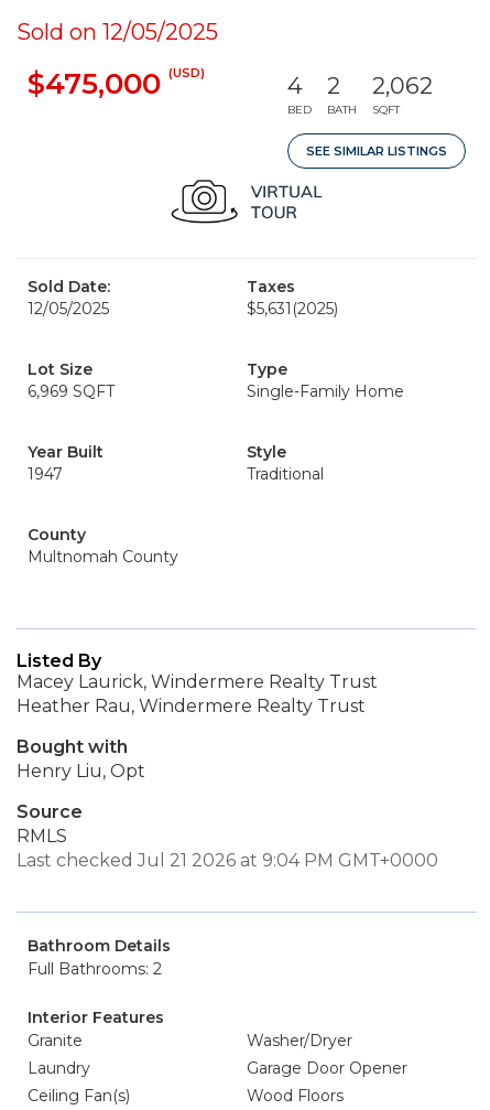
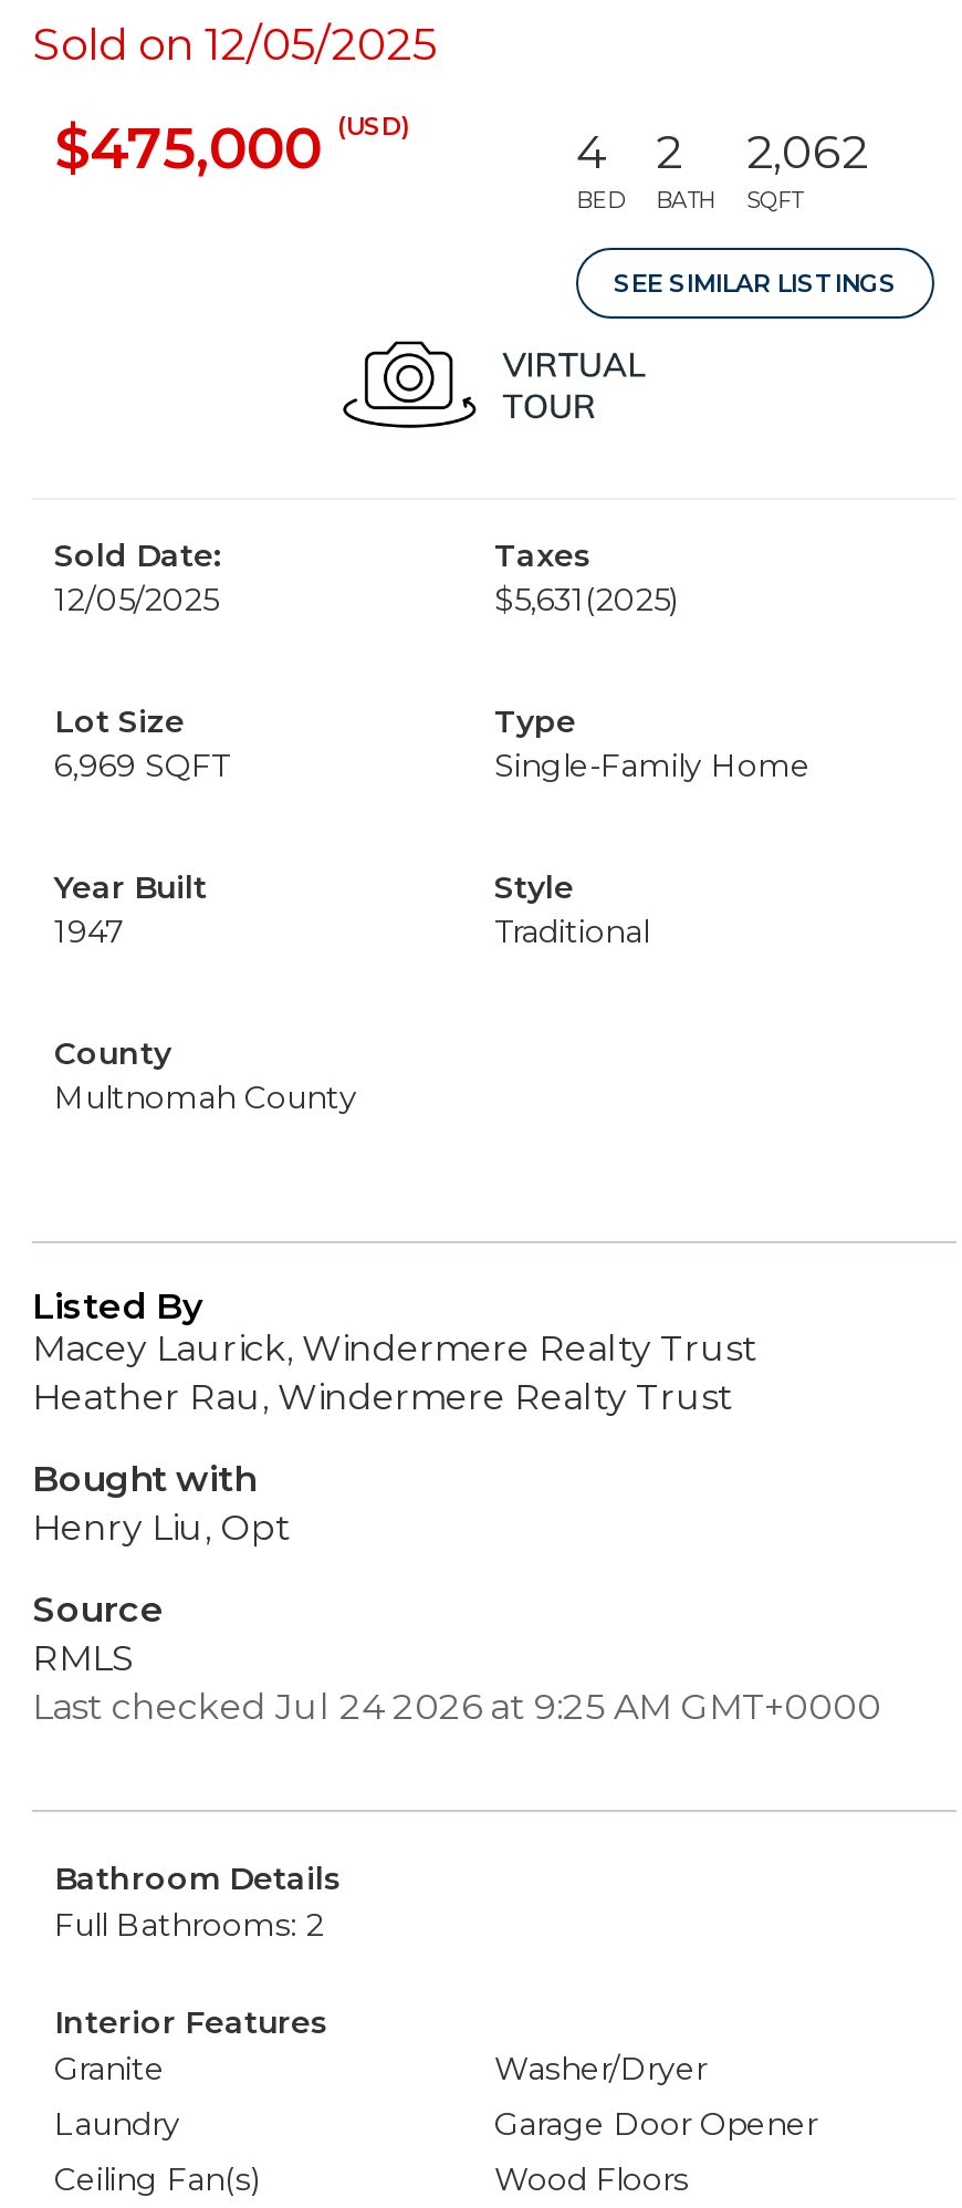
[17,850,438,871] Last checked Jul 21 2026 at 9:04 PM GMT+0000 -> [32,1686,881,1728] Last checked Jul 24 2026 at 9:25 AM GMT+0000

